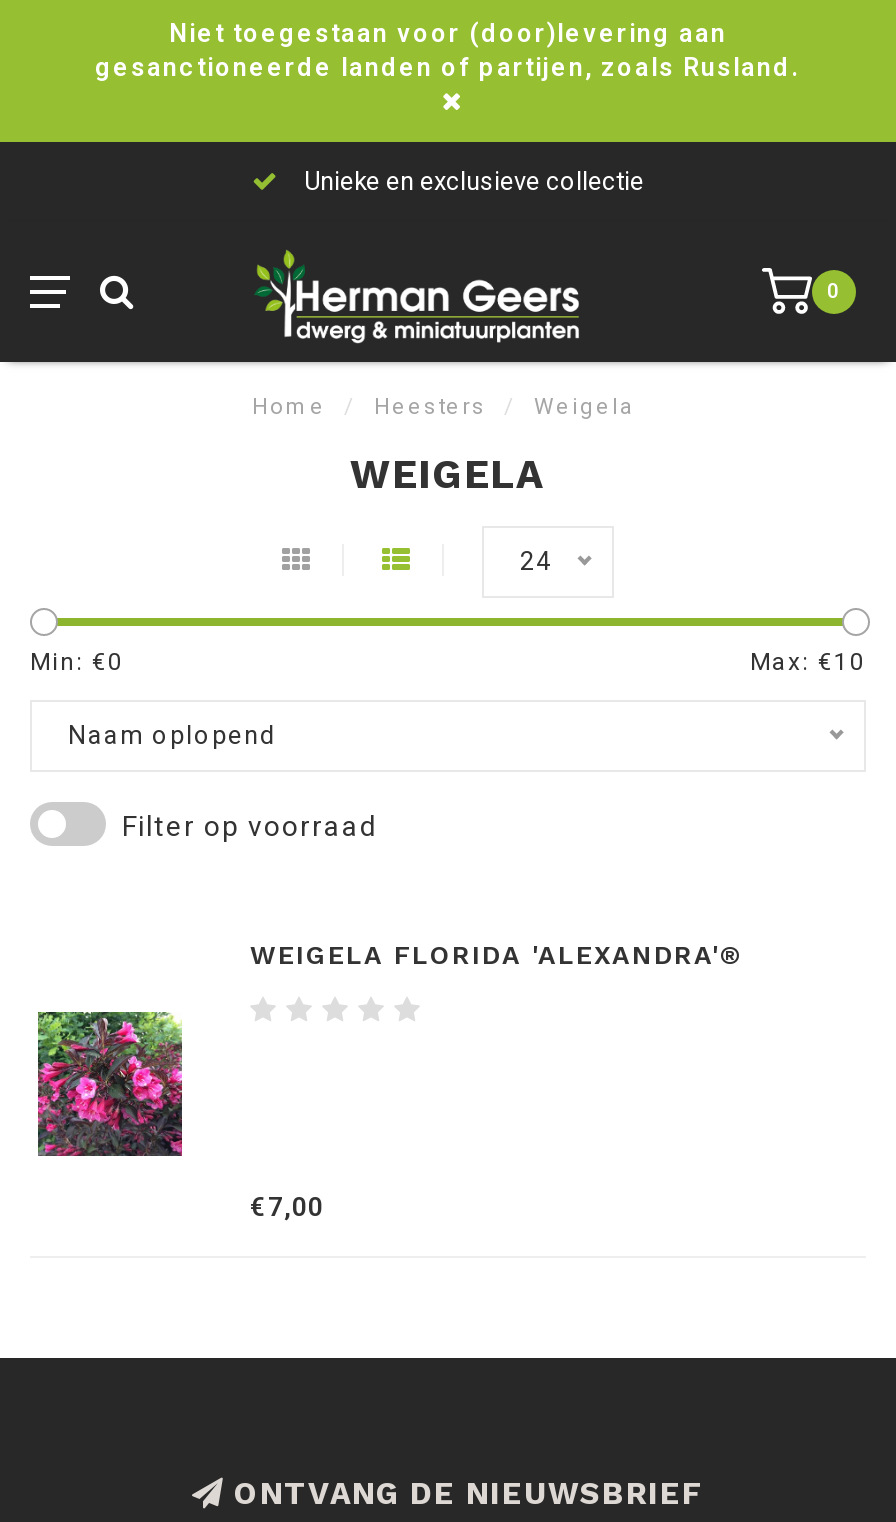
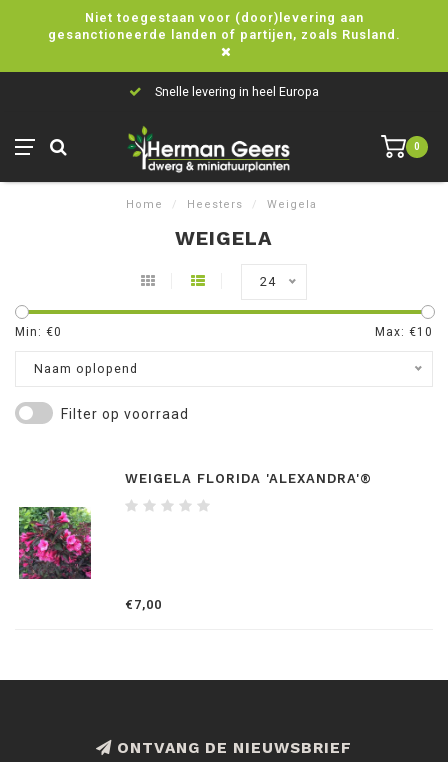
[298,166,644,196] Unieke en exclusieve collectie -> [152,84,319,99] Snelle levering in heel Europa

